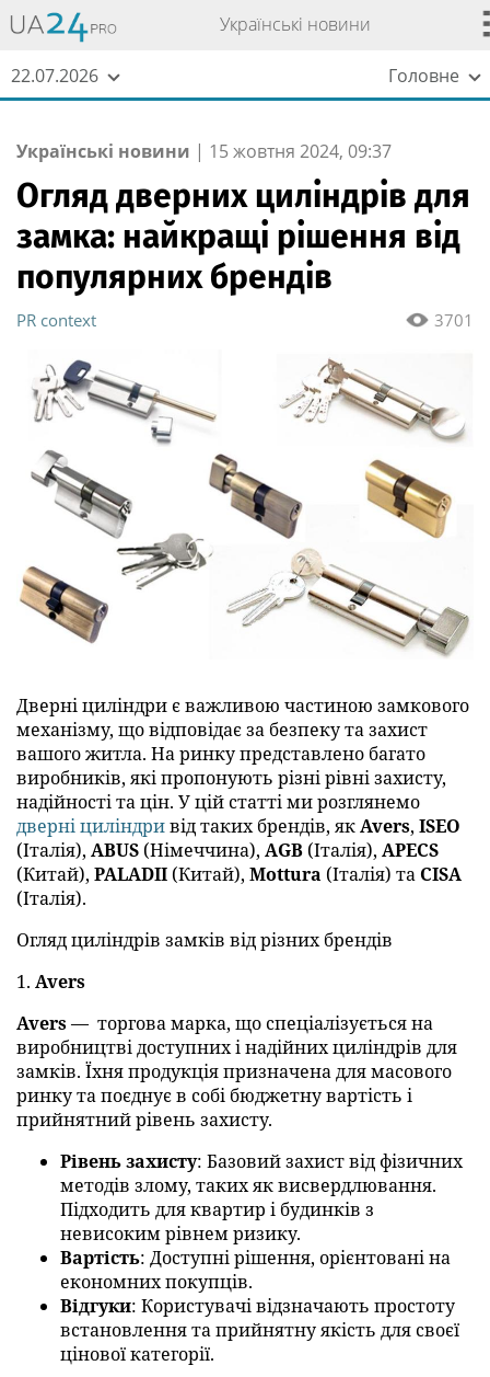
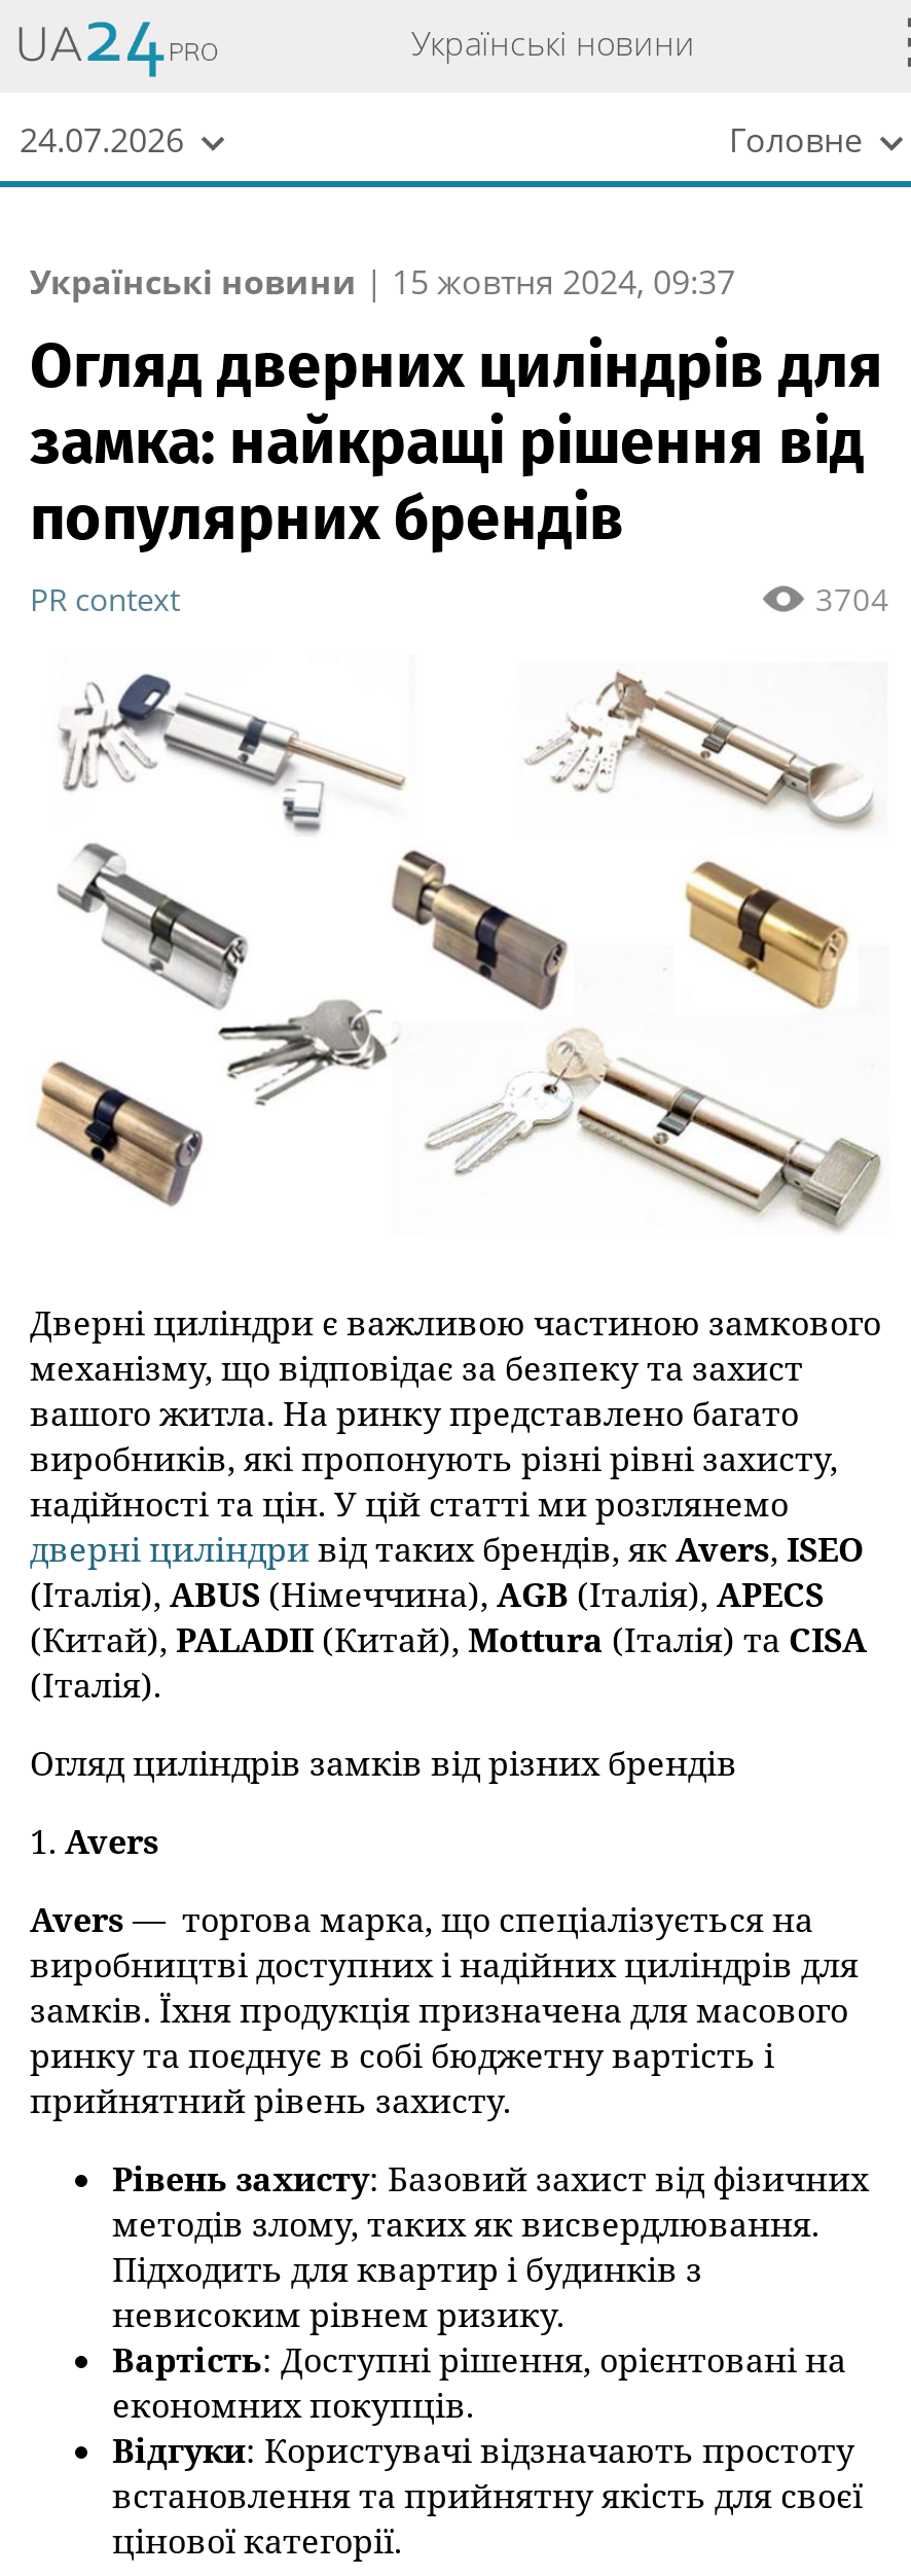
[11,63,98,87] 22.07.2026 -> [20,116,184,162] 24.07.2026
[434,309,474,331] 3701 -> [815,578,889,619] 3704

